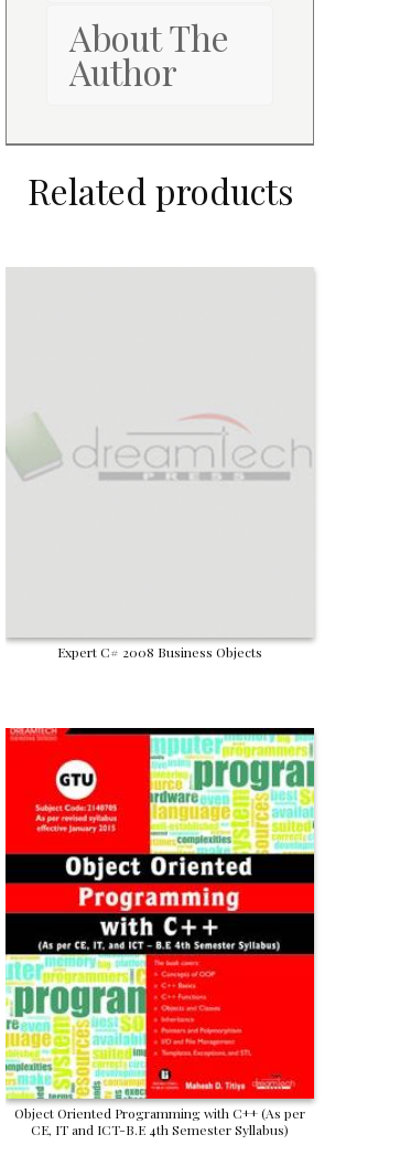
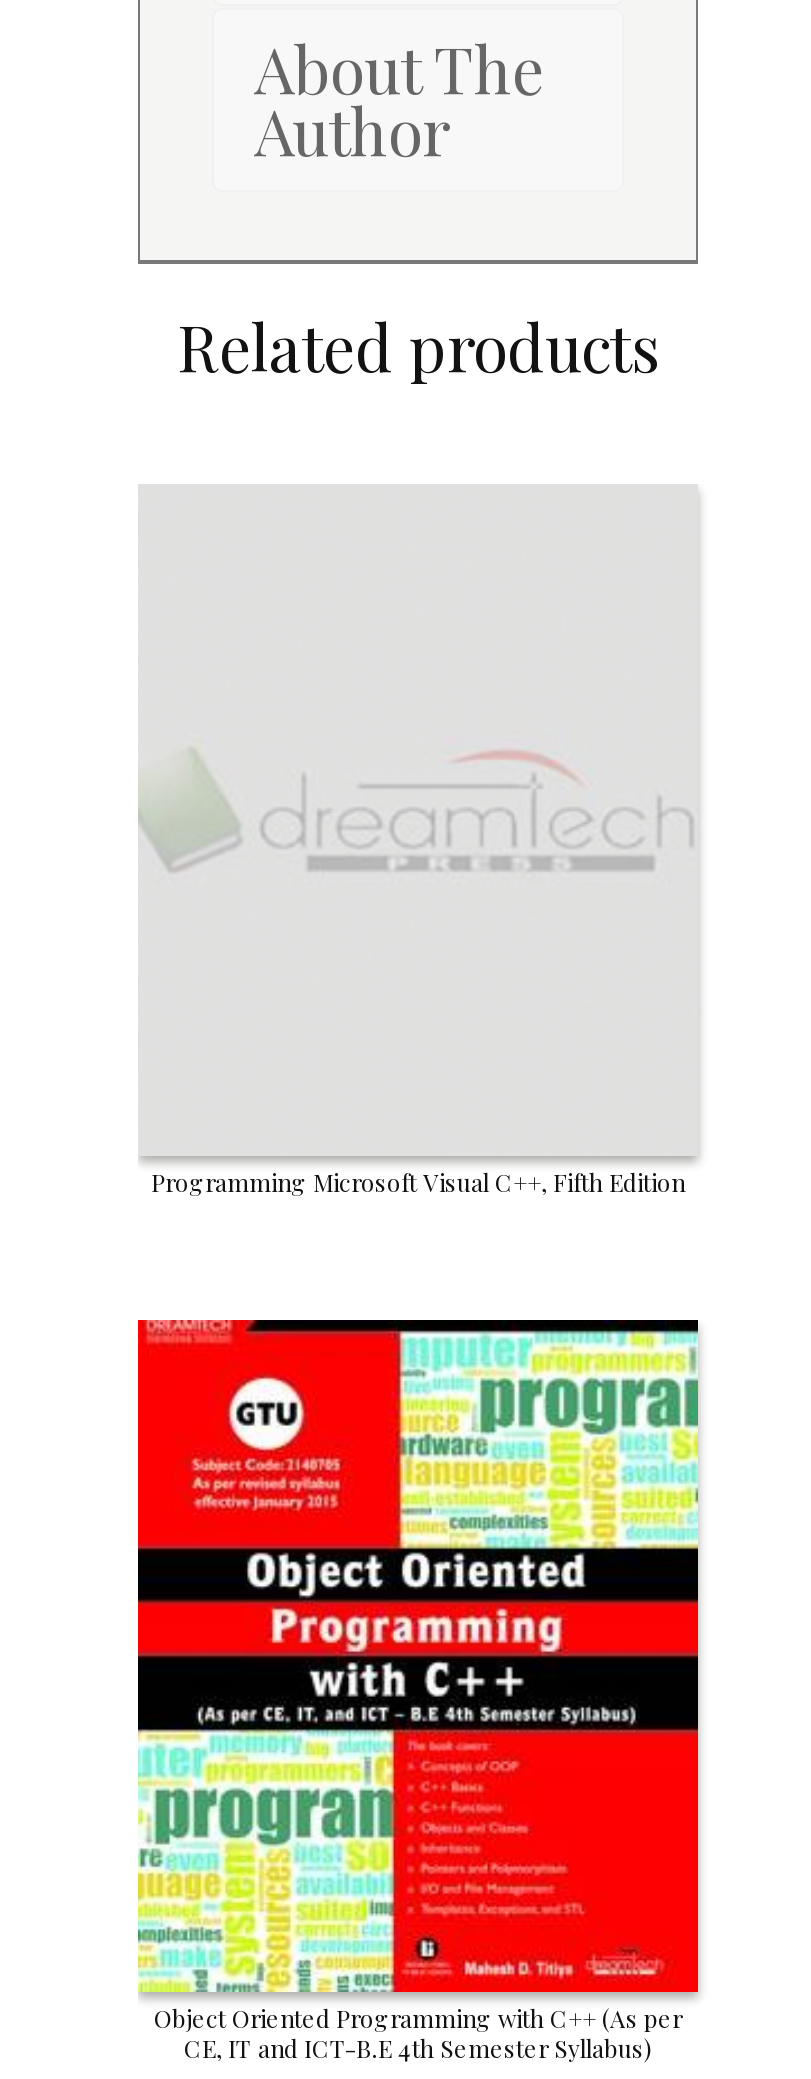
[57,643,262,660] Expert C# 2008 Business Objects -> [151,1165,685,1197] Programming Microsoft Visual C++, Fifth Edition

